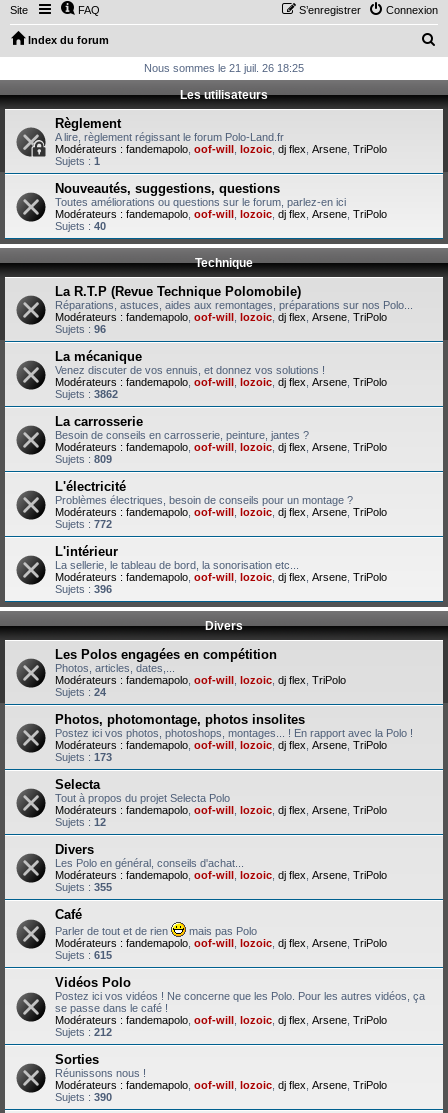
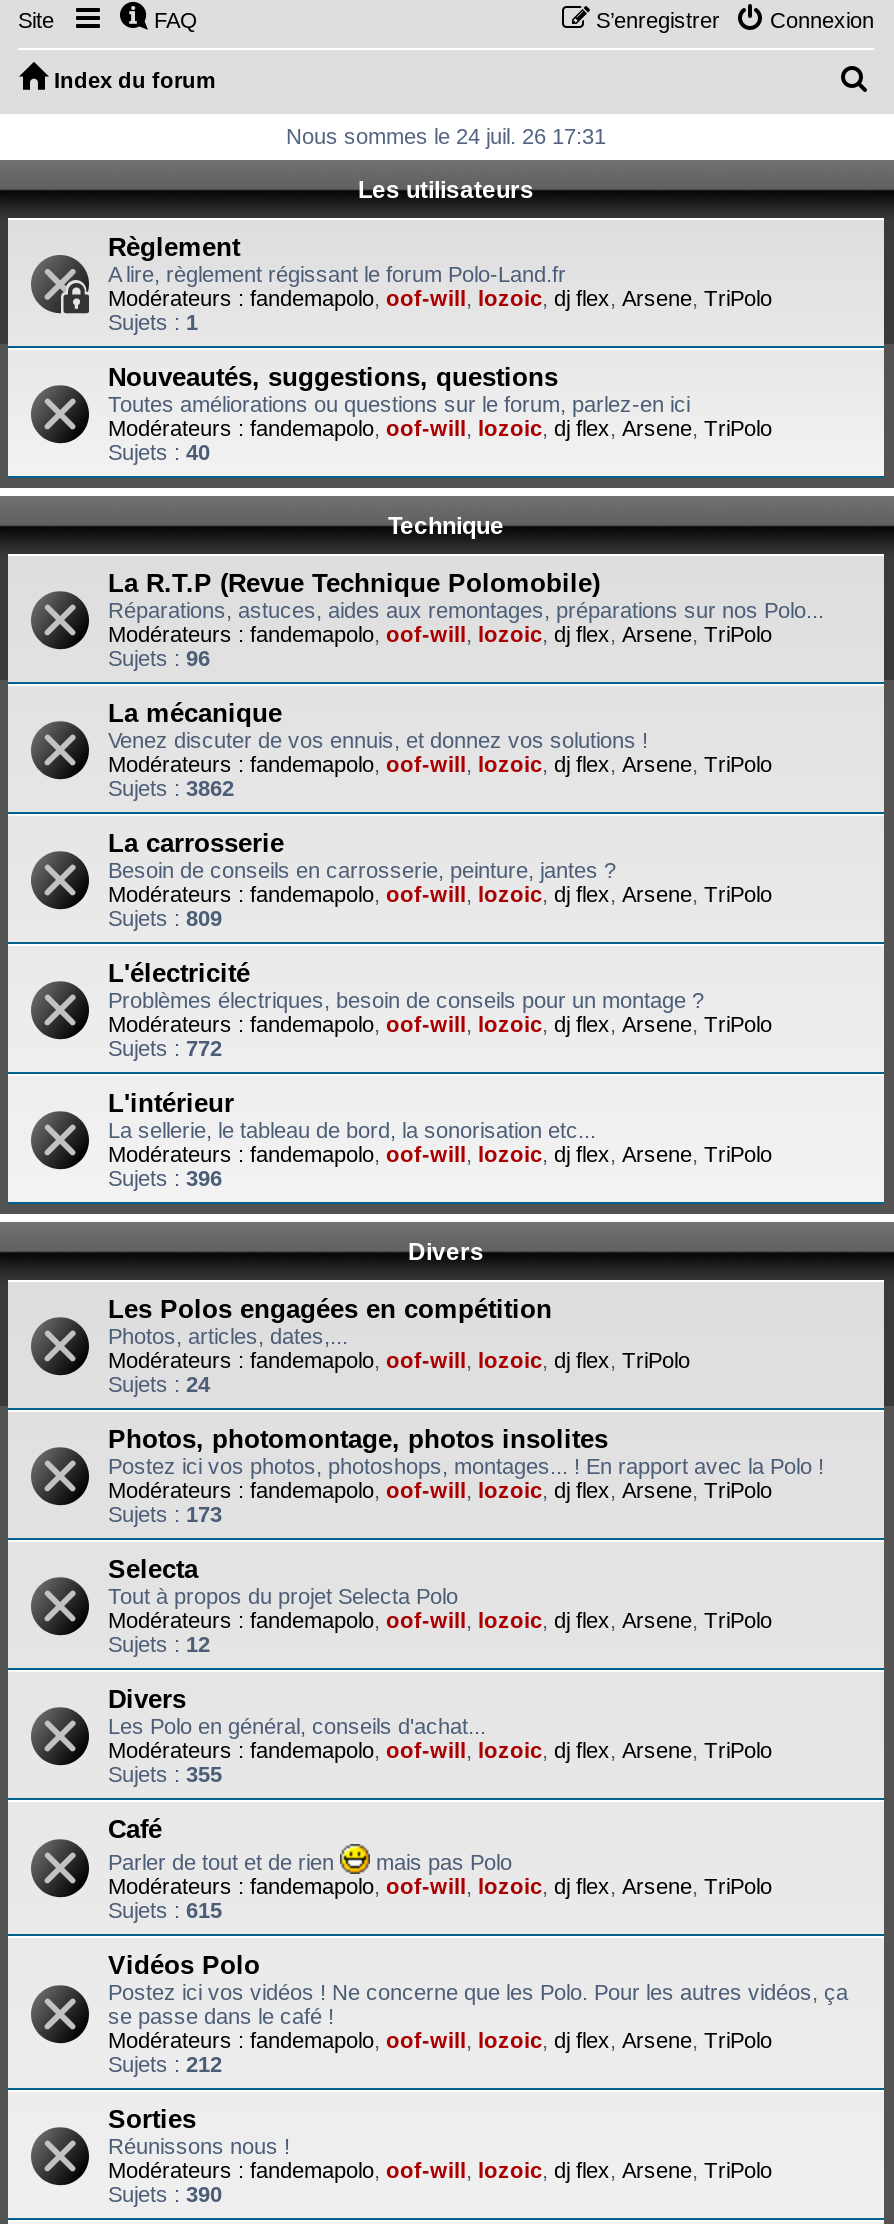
[144,62,304,74] Nous sommes le 21 juil. 26 18:25 -> [286,124,606,148] Nous sommes le 24 juil. 26 17:31

